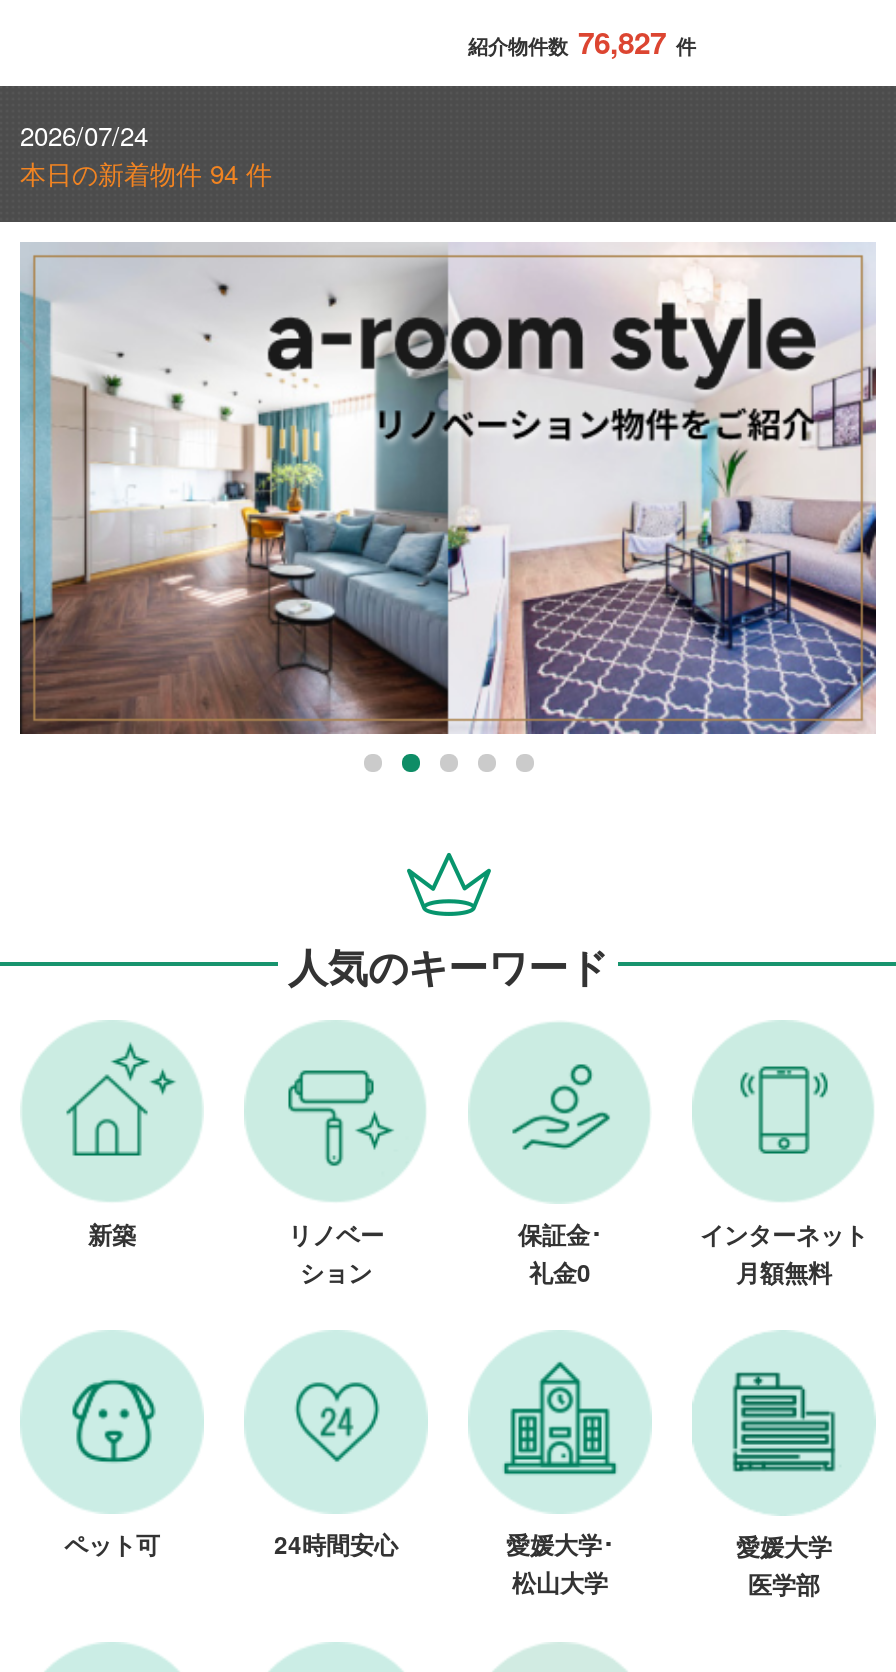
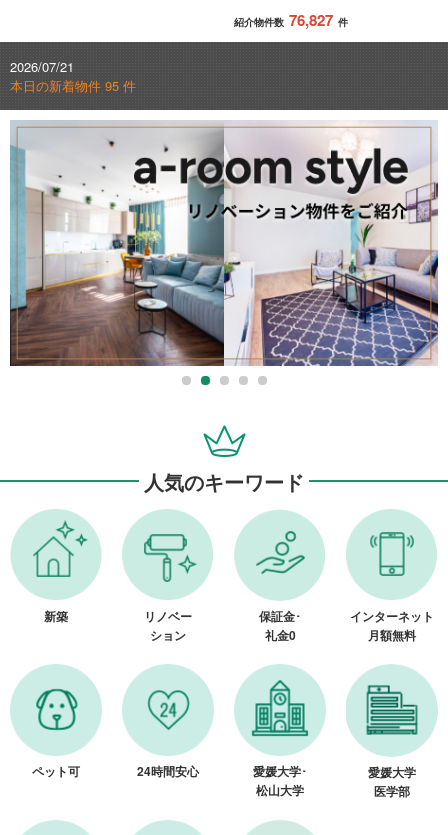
[20,116,148,154] 2026/07/24 -> [10,57,74,76] 2026/07/21
[20,154,272,192] 本日の新着物件 94 件 -> [10,76,136,95] 本日の新着物件 95 件

